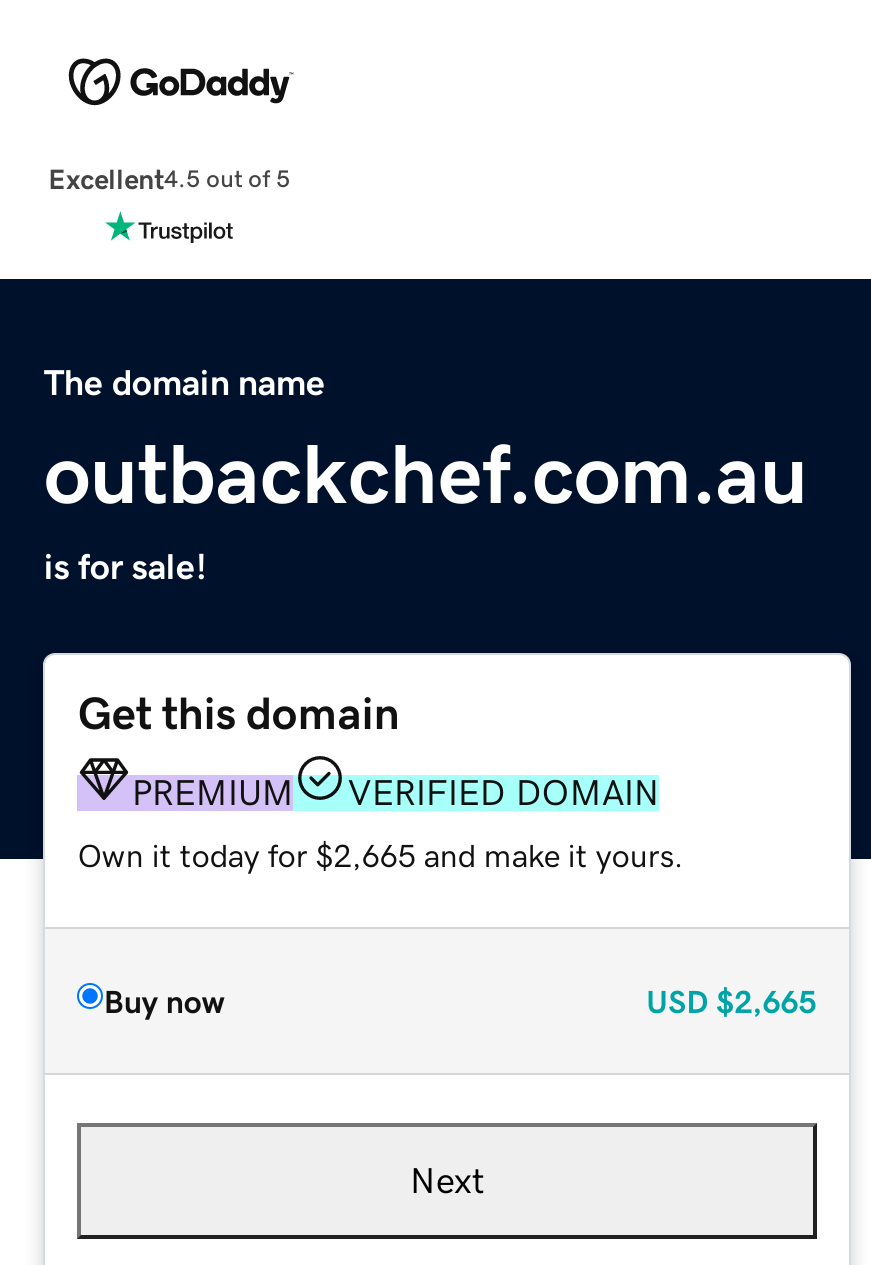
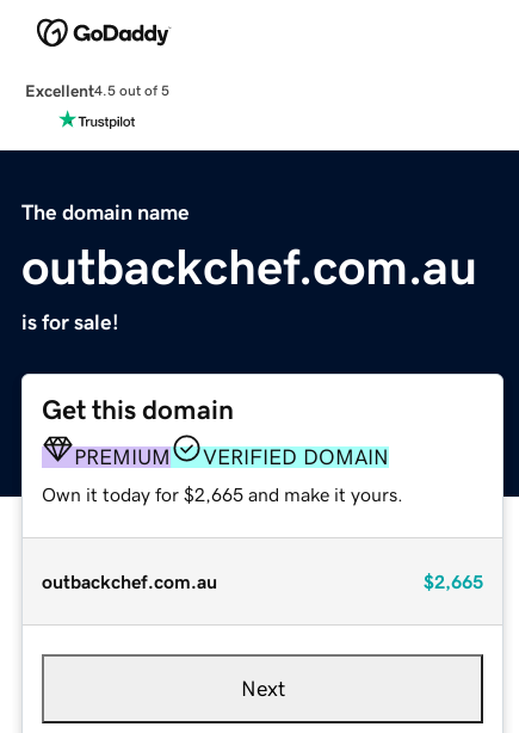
[104,984,816,1016] Buy now | USD $2,665 -> [42,571,483,590] outbackchef.com.au | $2,665

